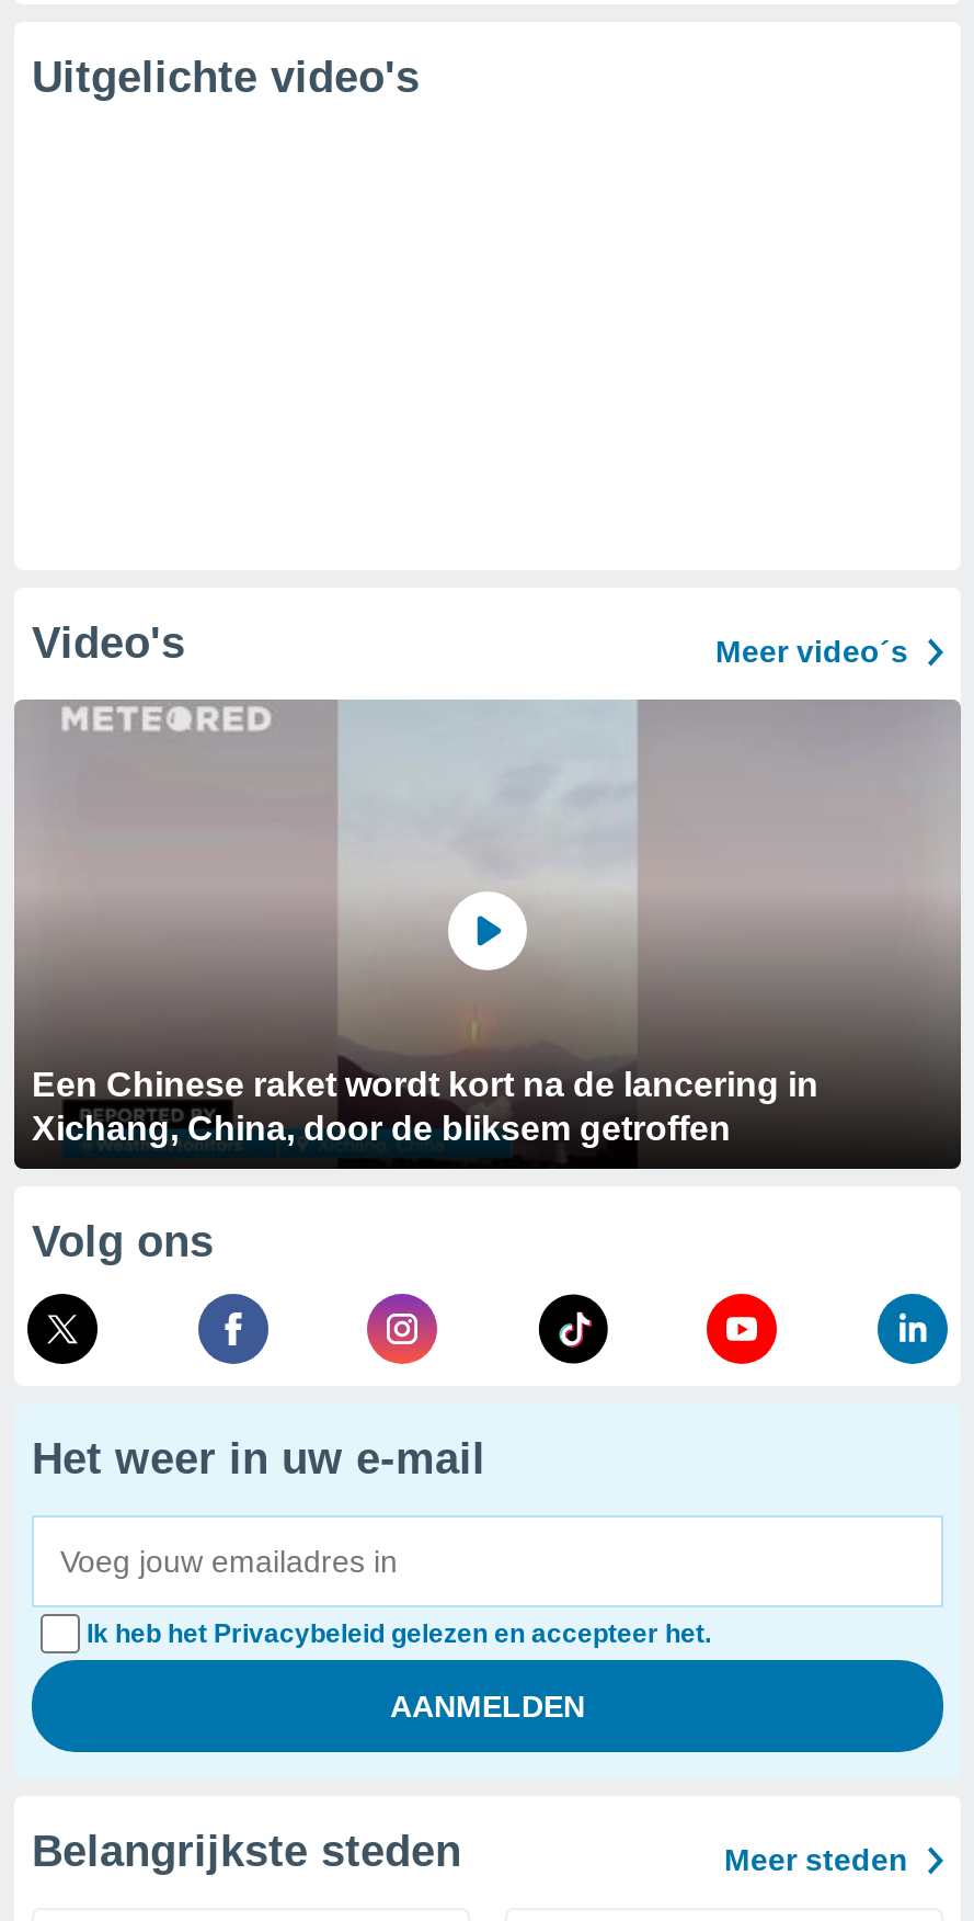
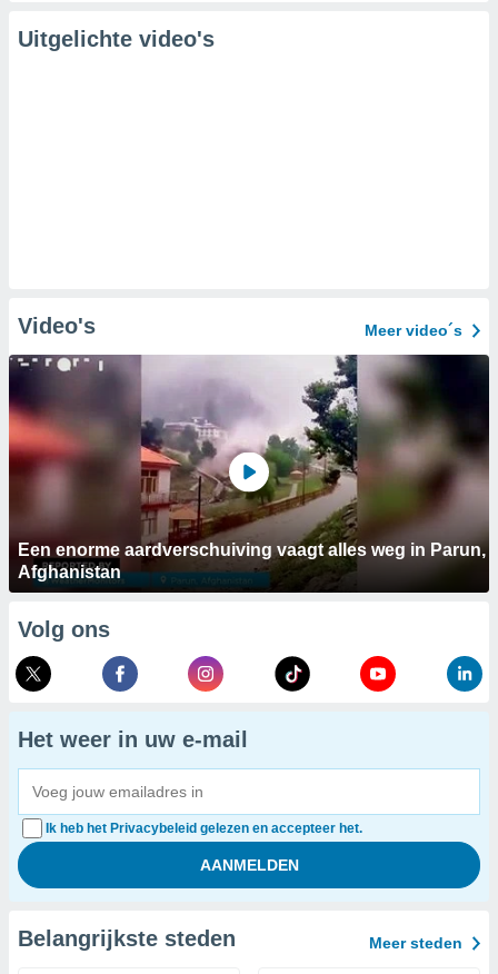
[14,700,961,1147] [image] | Een Chinese raket wordt kort na de lancering in | Xichang, China, door de bliksem getroffen -> [9,355,490,582] [image] | Een enorme aardverschuiving vaagt alles weg in Parun, | Afghanistan

